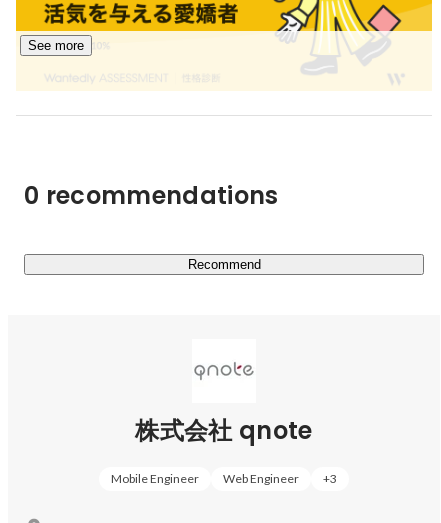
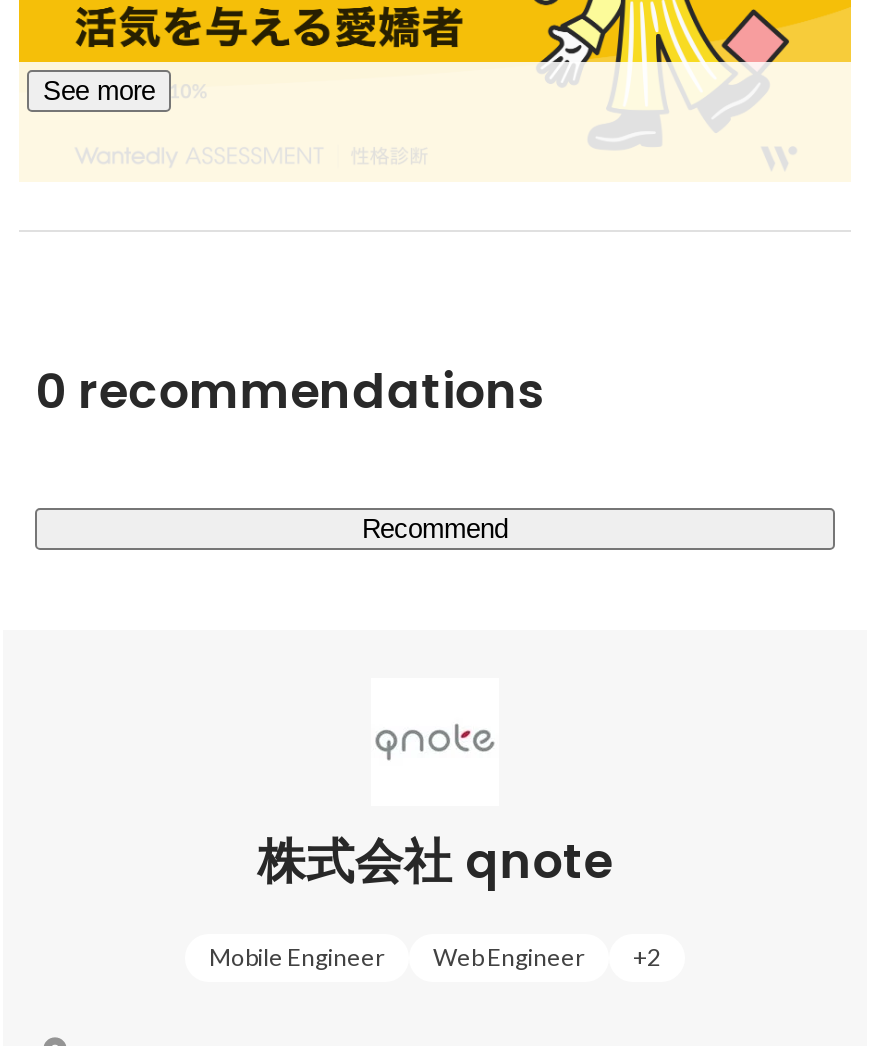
[111,471,337,486] Mobile Engineer Web Engineer +3 -> [209,943,661,973] Mobile Engineer Web Engineer +2

